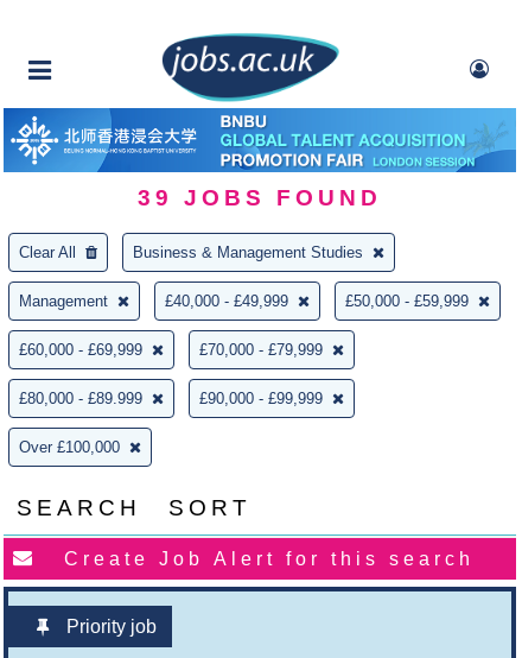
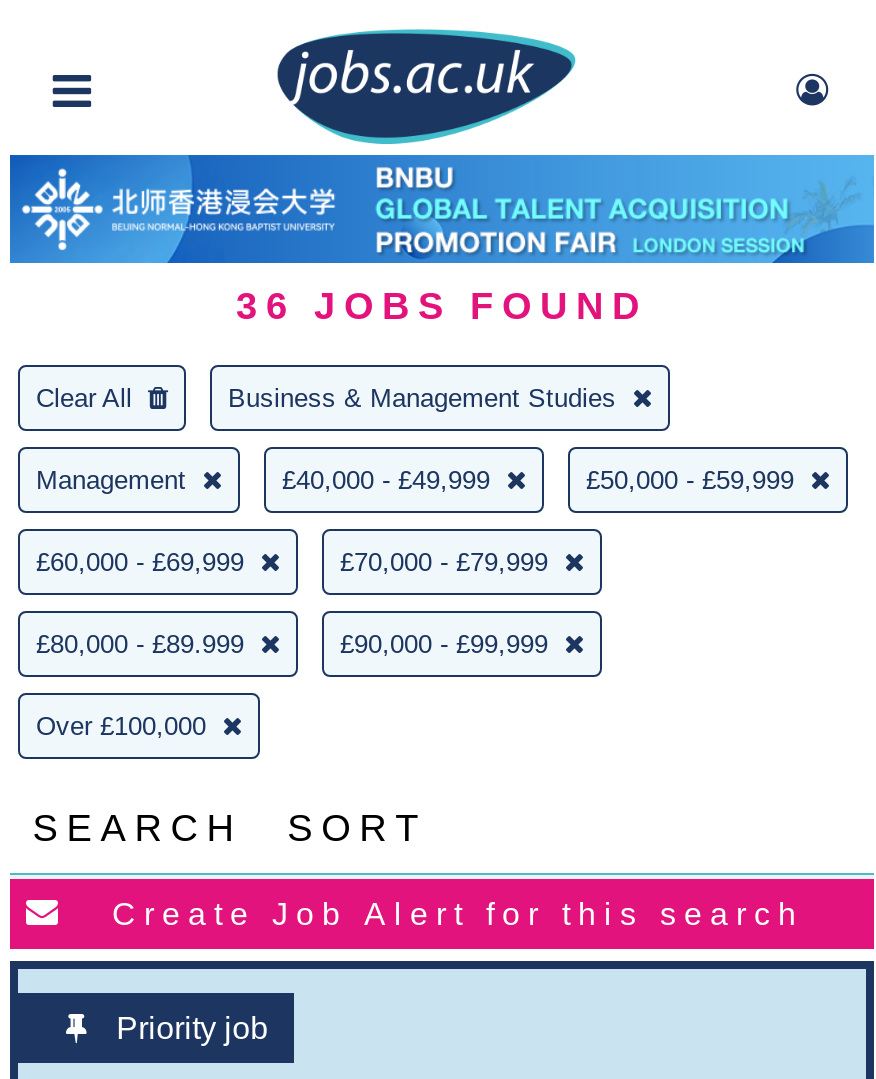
[138,185,382,210] 39 JOBS FOUND -> [236,284,648,326] 36 JOBS FOUND

